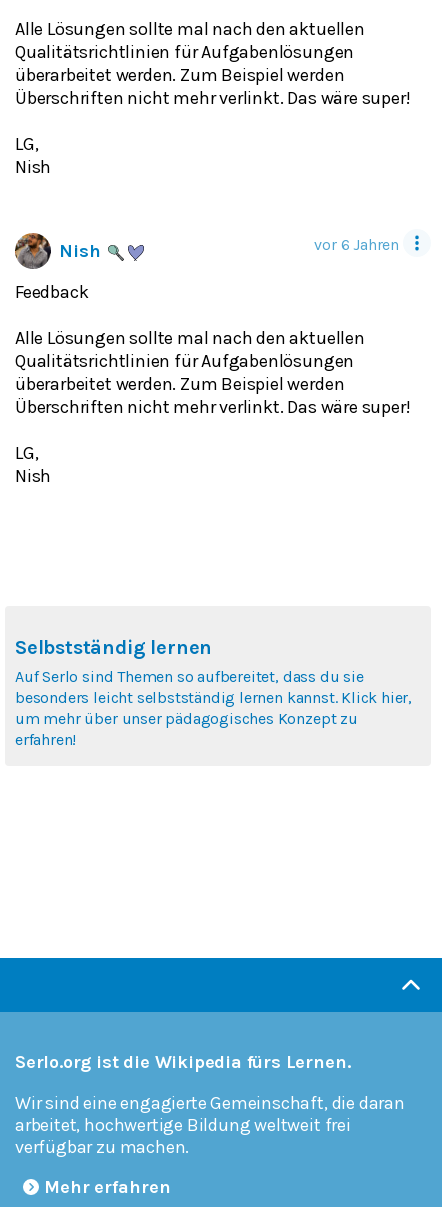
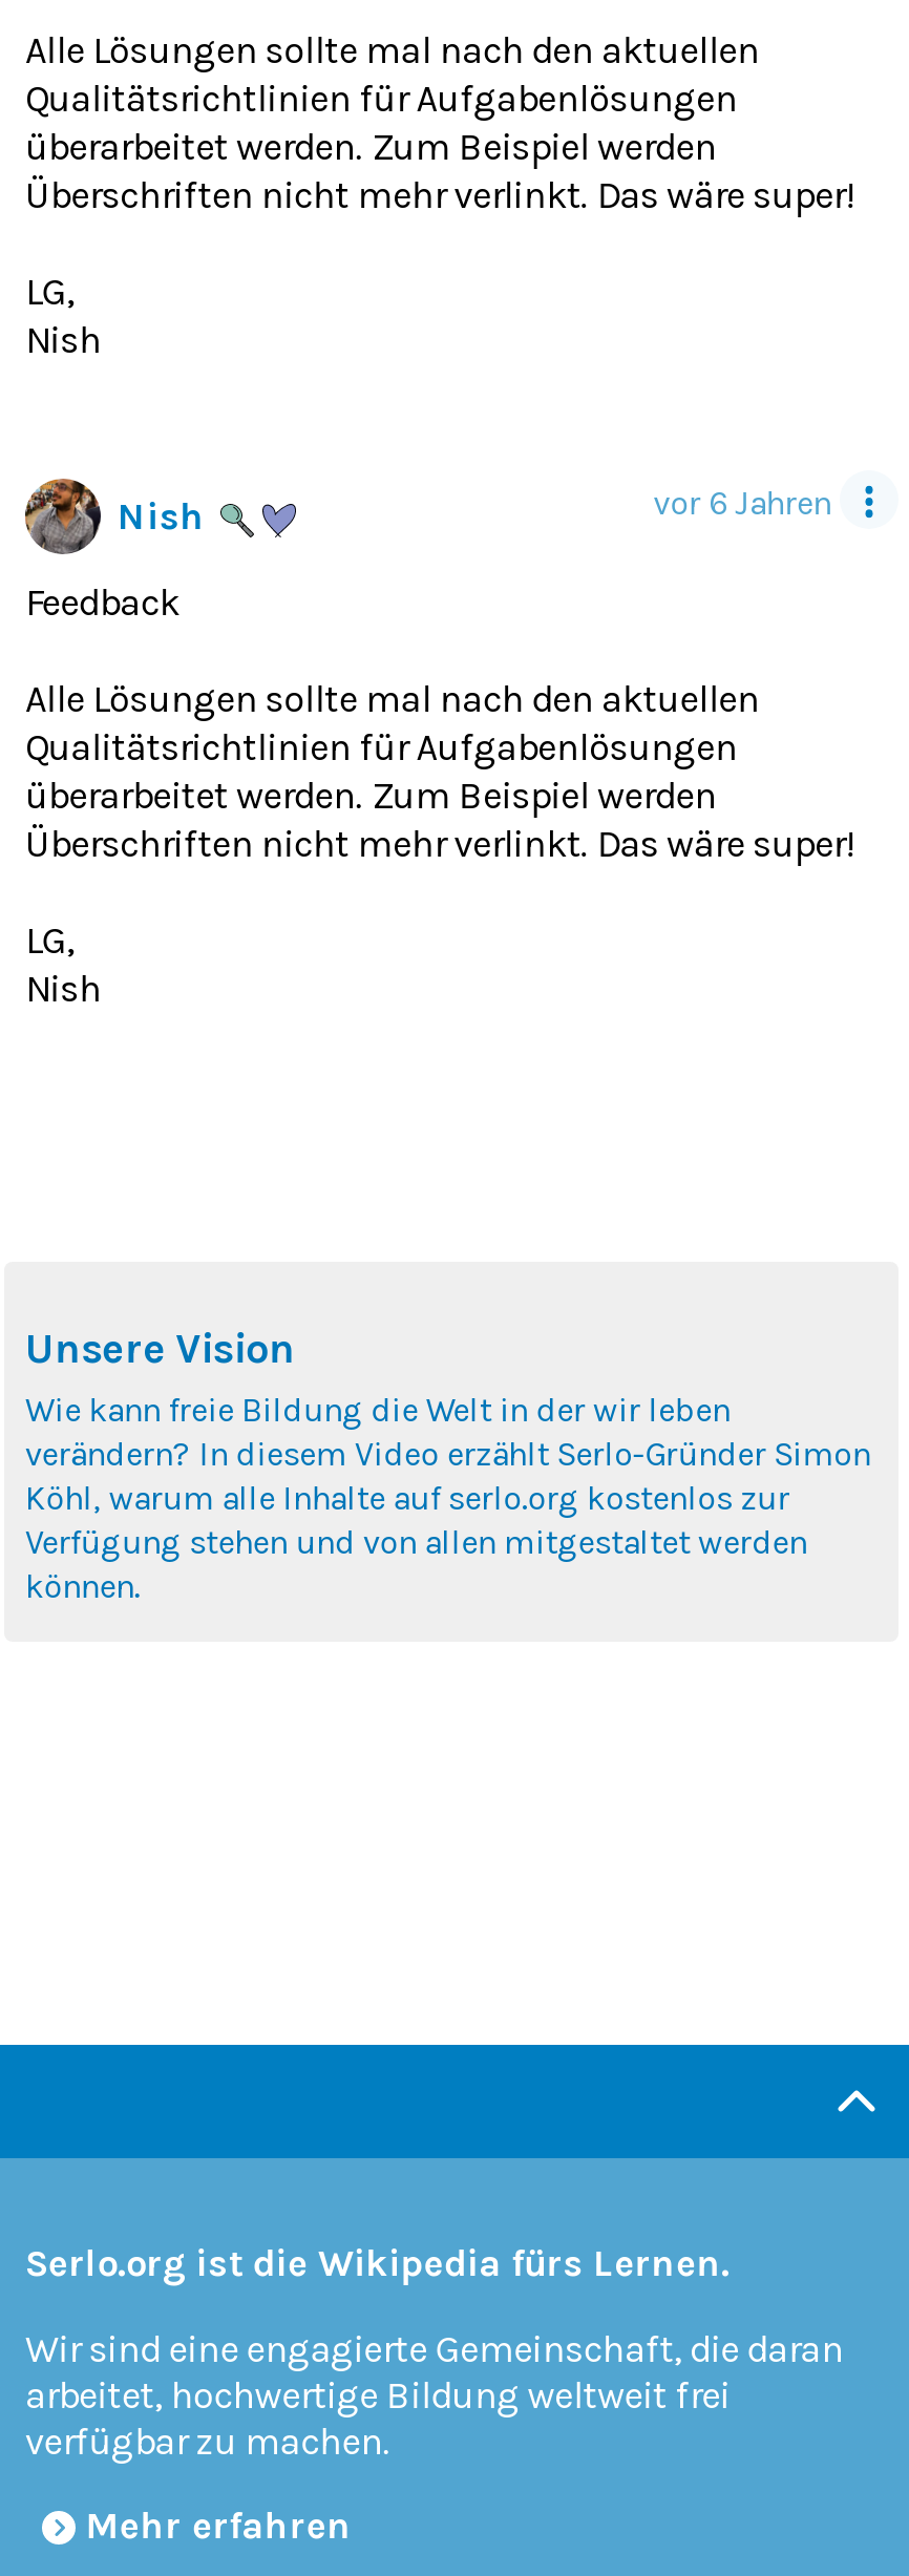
[15,636,412,749] Selbstständig lernen | Auf Serlo sind Themen so aufbereitet, dass du sie | besonders leicht selbstständig lernen kannst. Klick hier, | um mehr über unser pädagogisches Konzept zu | erfahren! -> [25,1325,870,1606] Unsere Vision | Wie kann freie Bildung die Welt in der wir leben | verändern? In diesem Video erzählt Serlo-Gründer Simon | Köhl, warum alle Inhalte auf serlo.org kostenlos zur | Verfügung stehen und von allen mitgestaltet werden | können.

